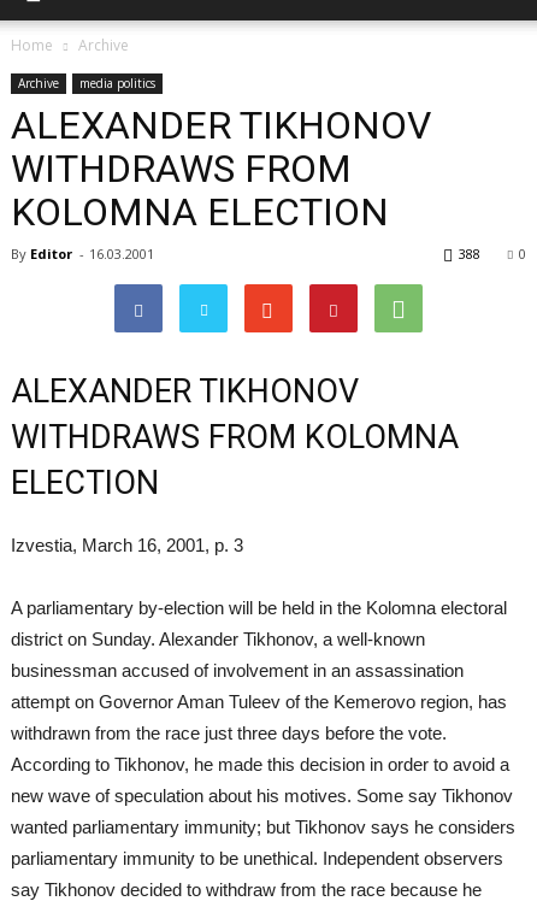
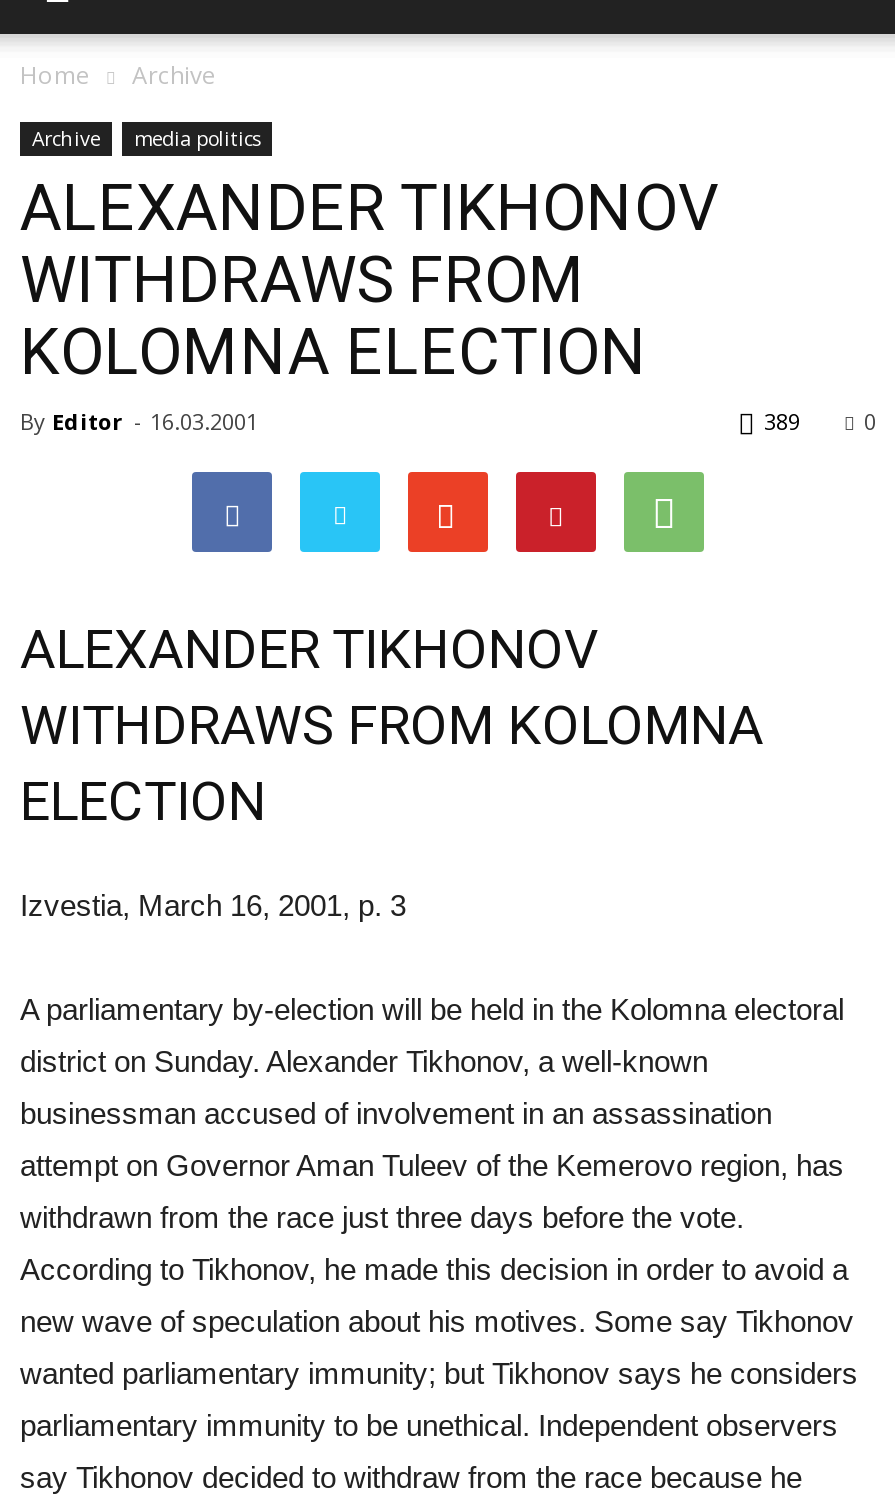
[459,245,480,263] 388 -> [764,406,800,436] 389

